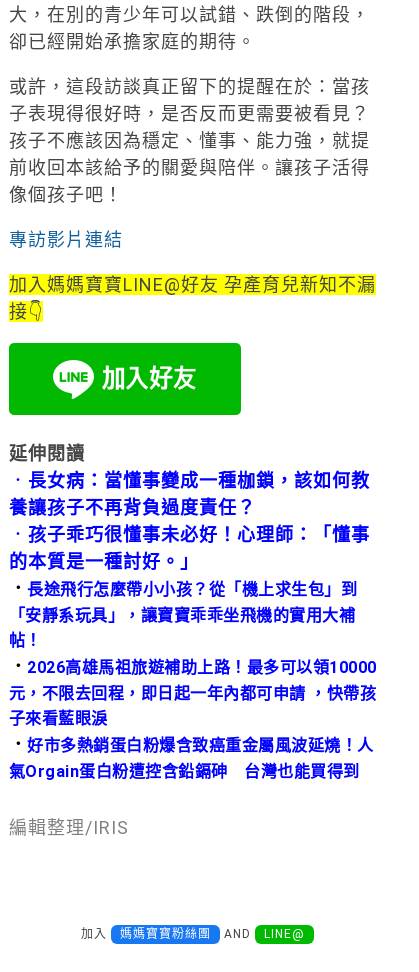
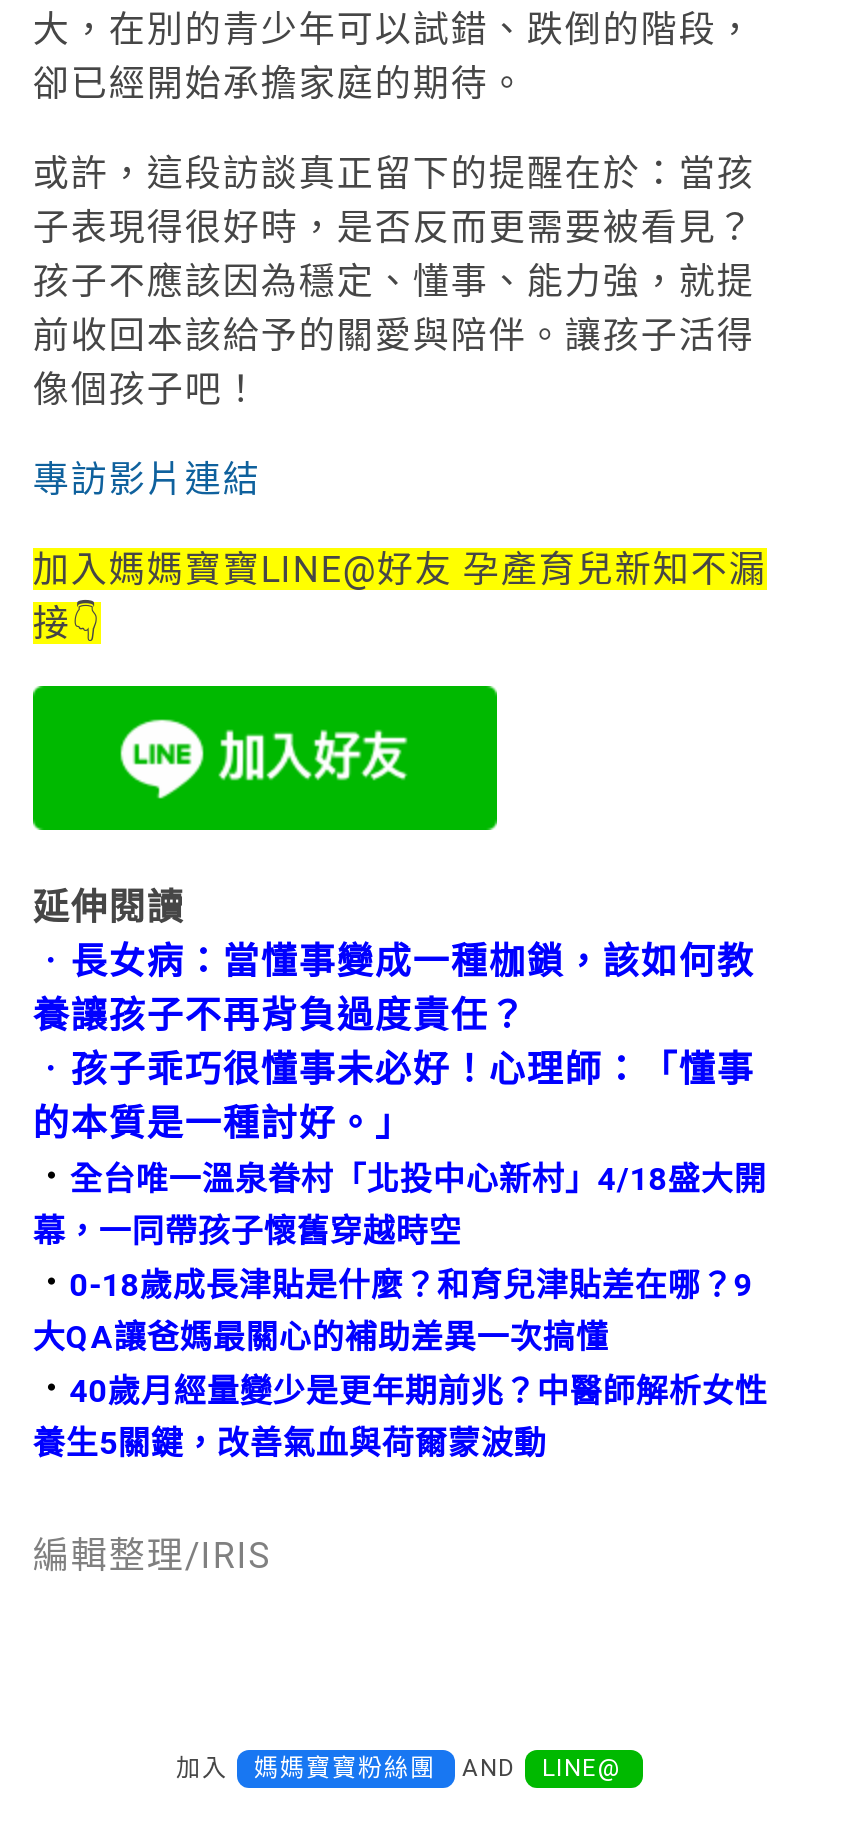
[9,578,377,781] ．長途飛行怎麼帶小小孩？從「機上求生包」到 | 「安靜系玩具」，讓寶寶乖乖坐飛機的實用大補 | 帖！ | ．2026高雄馬祖旅遊補助上路！最多可以領10000 | 元，不限去回程，即日起一年內都可申請 ，快帶孩 | 子來看藍眼淚 | ．好市多熱銷蛋白粉爆含致癌重金屬風波延燒！人 | 氣Orgain蛋白粉遭控含鉛鎘砷 台灣也能買得到 -> [33,1157,768,1463] ．全台唯一溫泉眷村「北投中心新村」4/18盛大開 | 幕，一同帶孩子懷舊穿越時空 | ．0-18歲成長津貼是什麼？和育兒津貼差在哪？9 | 大QA讓爸媽最關心的補助差異一次搞懂 | ．40歲月經量變少是更年期前兆？中醫師解析女性 | 養生5關鍵，改善氣血與荷爾蒙波動

